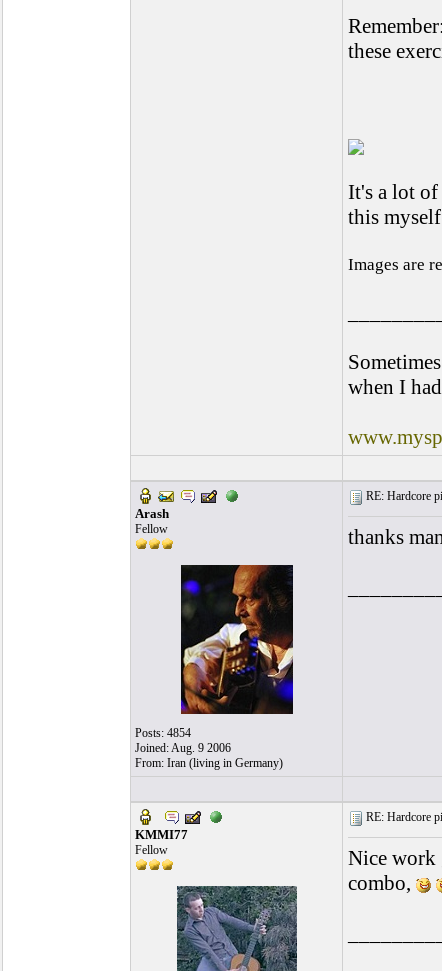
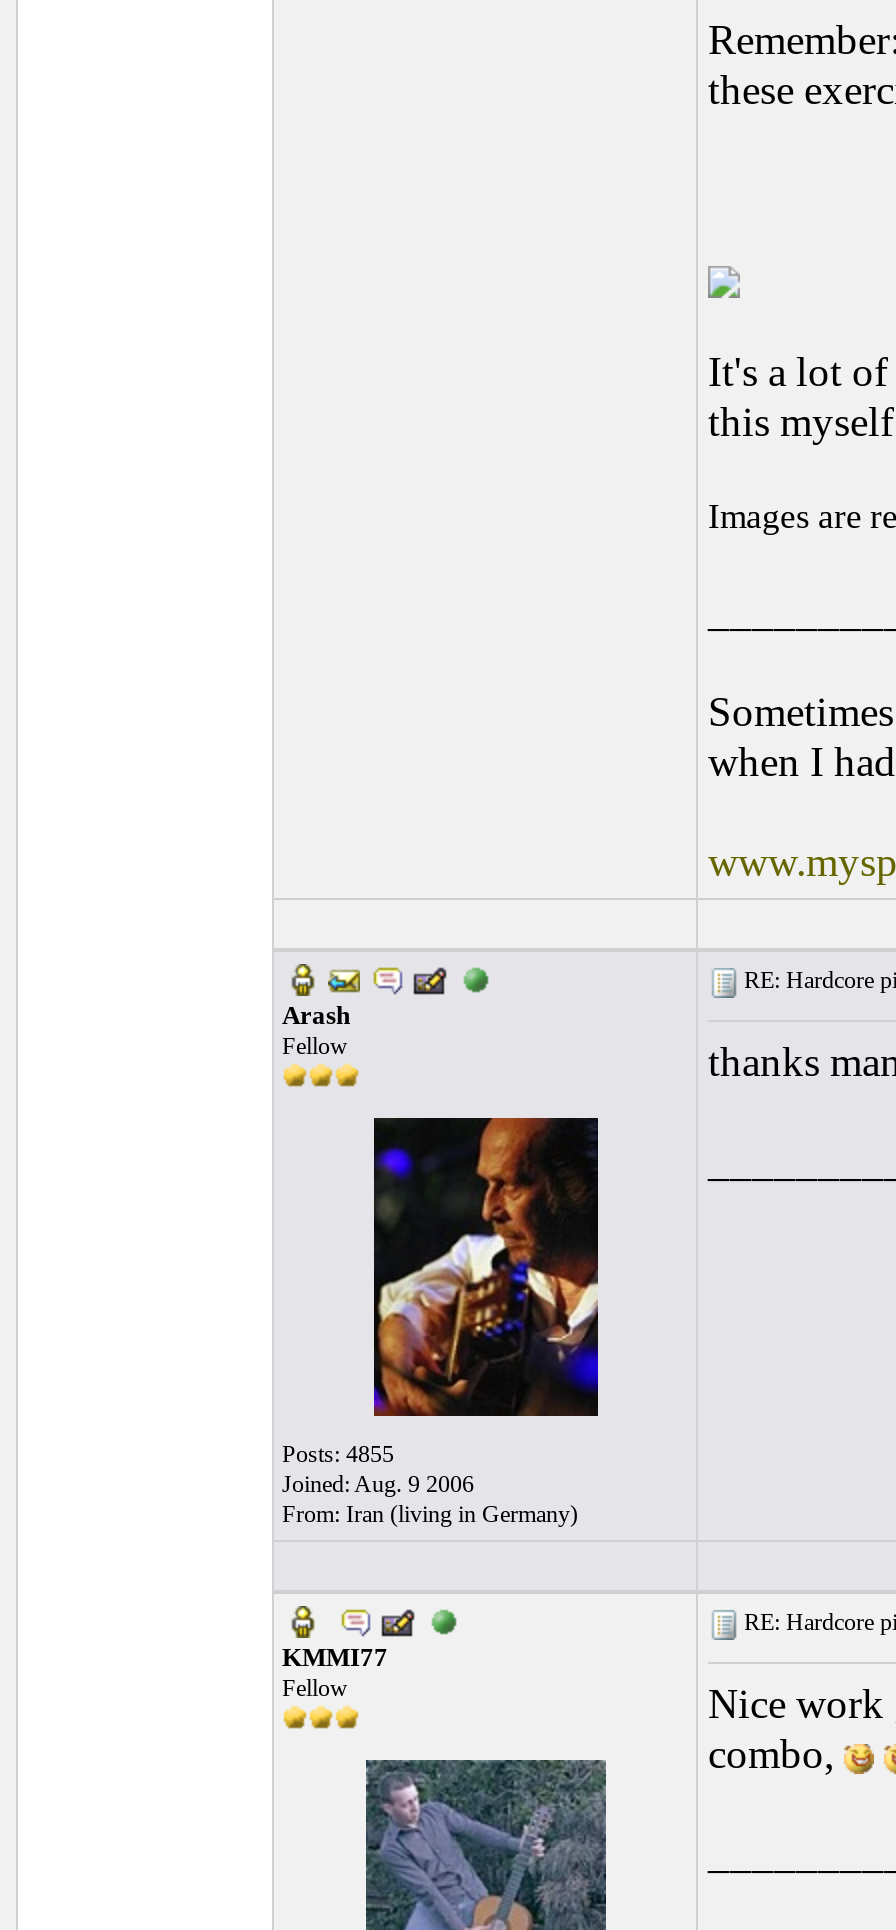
[135,726,191,740] Posts: 4854 -> [282,1440,394,1468] Posts: 4855

